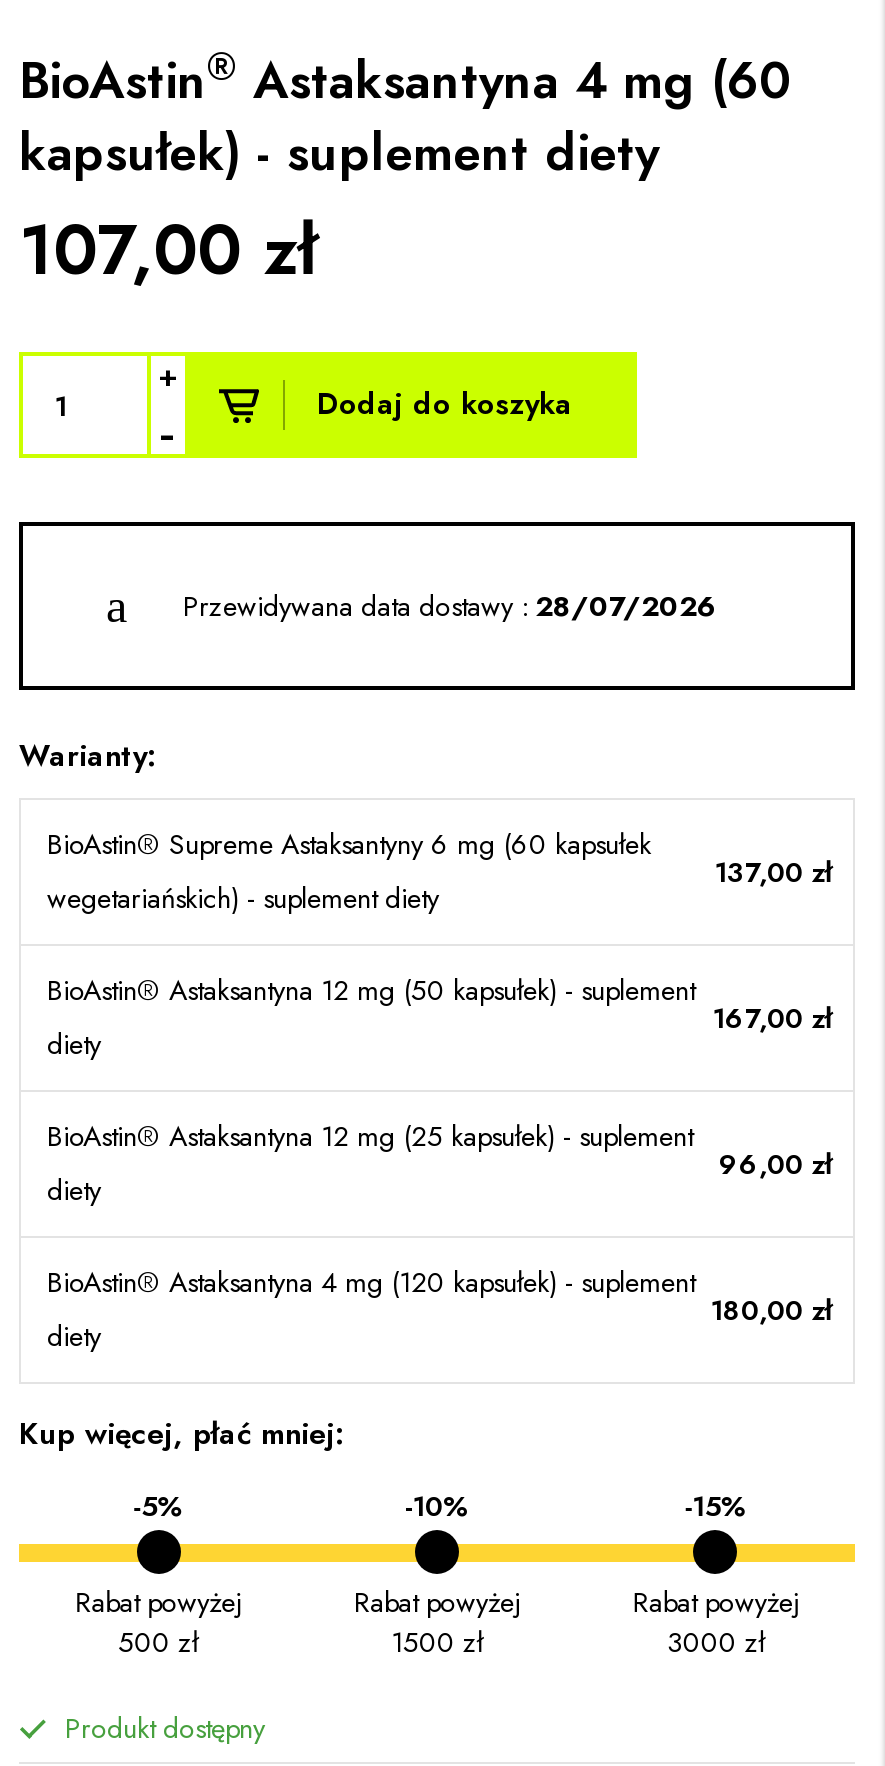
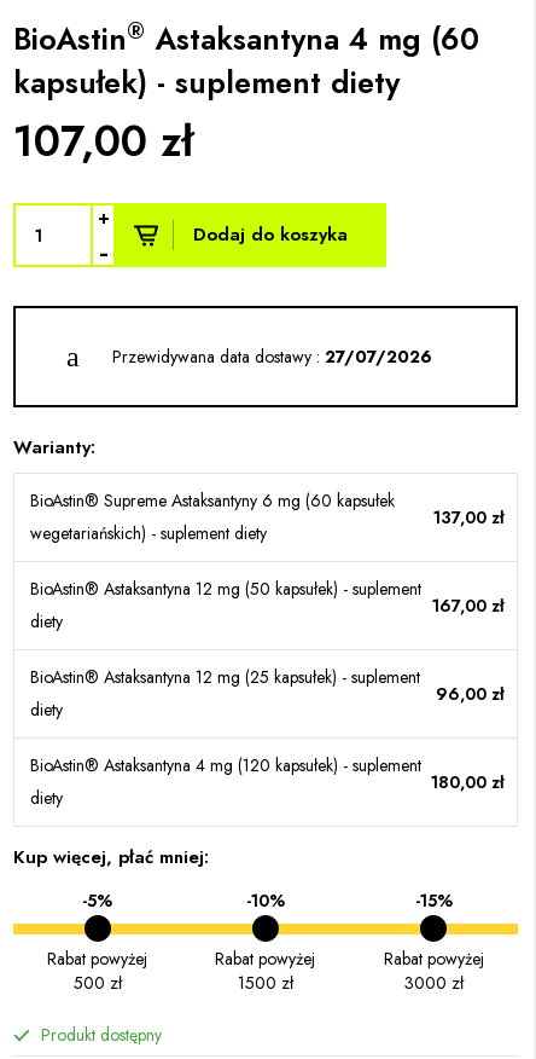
[183,586,717,626] Przewidywana data dostawy : 28/07/2026 -> [112,345,432,369] Przewidywana data dostawy : 27/07/2026

